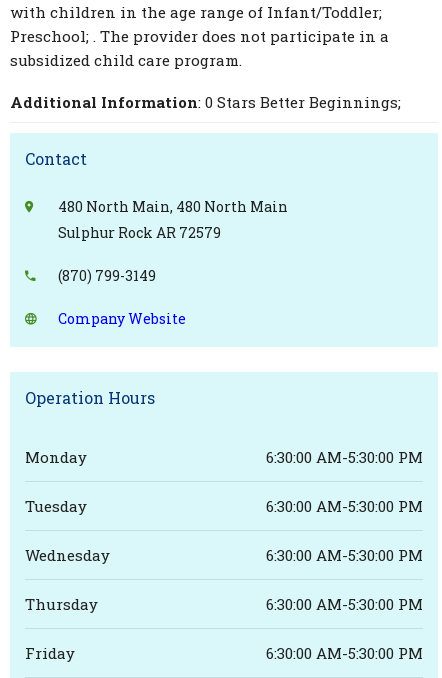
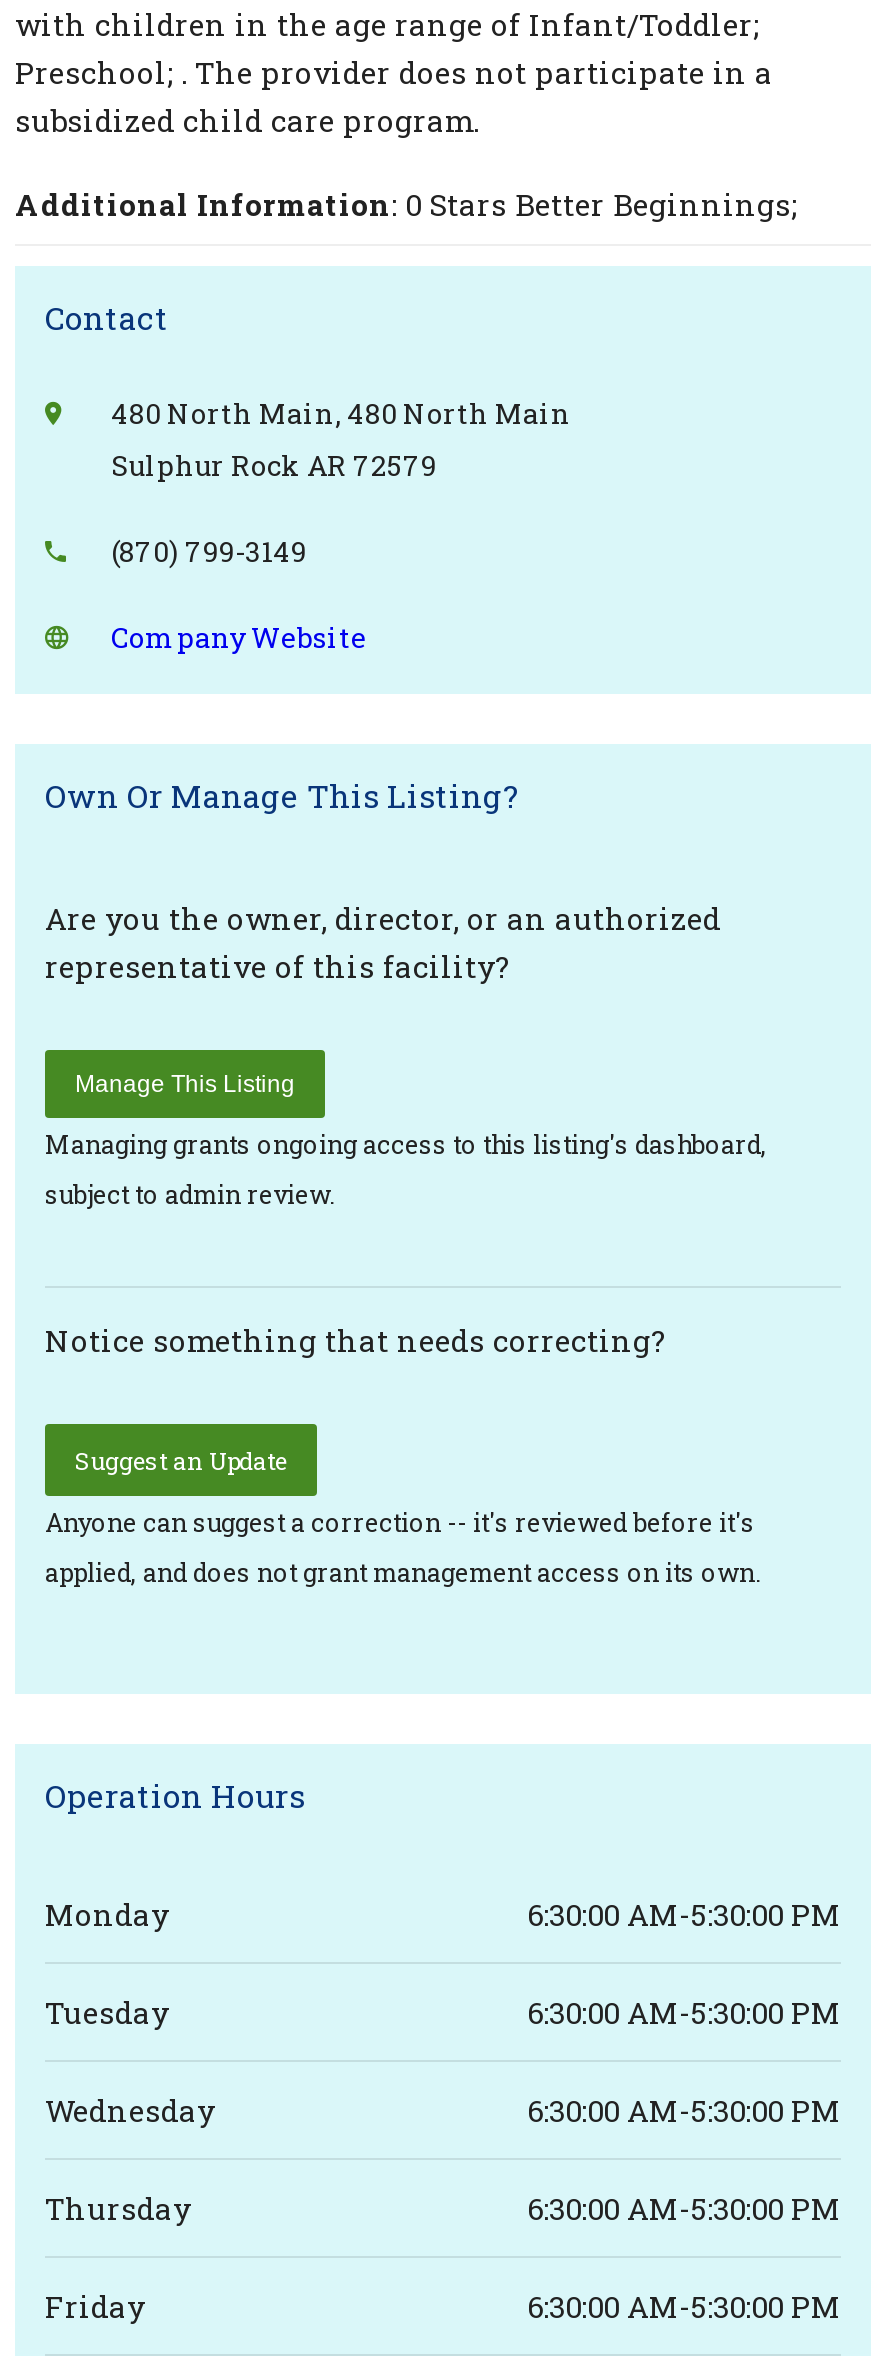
none -> [45,774,767,1210] Own Or Manage This Listing? | Are you the owner, director, or an authorized | representative of this facility? | Manage This Listing | Managing grants ongoing access to this listing's dashboard, | subject to admin review.
none -> [45,1320,761,1588] Notice something that needs correcting? | Suggest an Update | Anyone can suggest a correction -- it's reviewed before it's | applied, and does not grant management access on its own.

